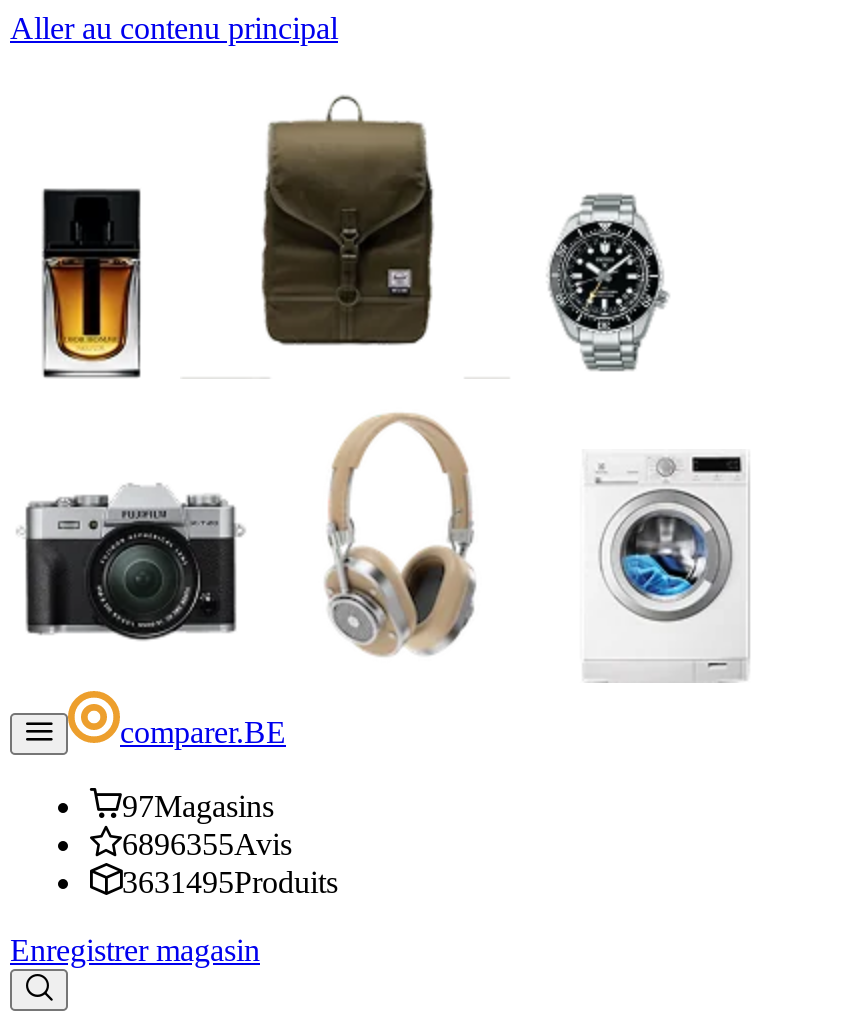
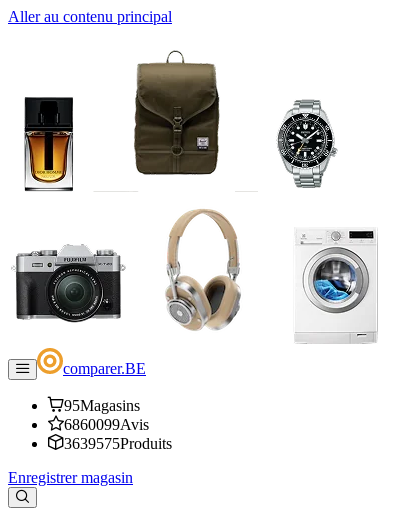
[122,789,274,823] 97Magasins -> [64,397,140,414] 95Magasins
[122,827,292,861] 6896355Avis -> [64,416,149,433] 6860099Avis
[122,865,338,899] 3631495Produits -> [64,435,172,452] 3639575Produits

